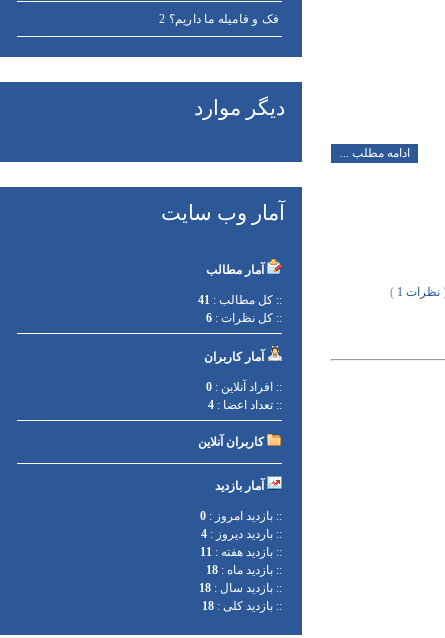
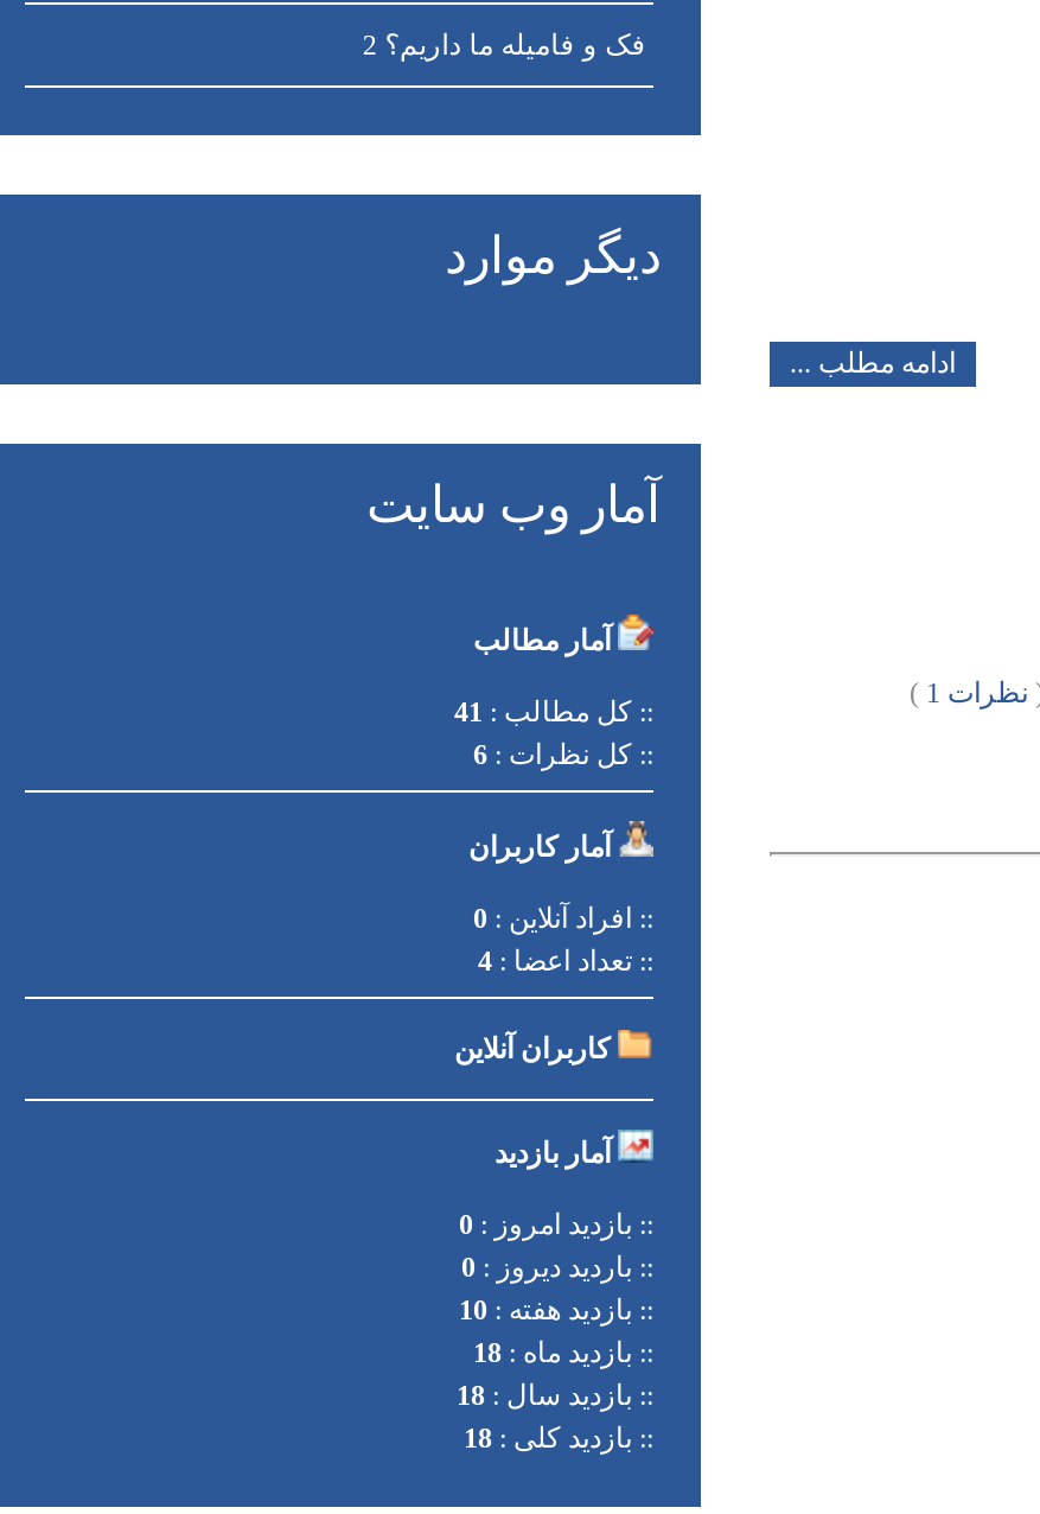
[201,527,282,541] :: باردید دیروز : 4 -> [461,1251,653,1284] :: باردید دیروز : 0
[200,545,282,559] :: بازدید هفته : 11 -> [459,1293,653,1327] :: بازدید هفته : 10

